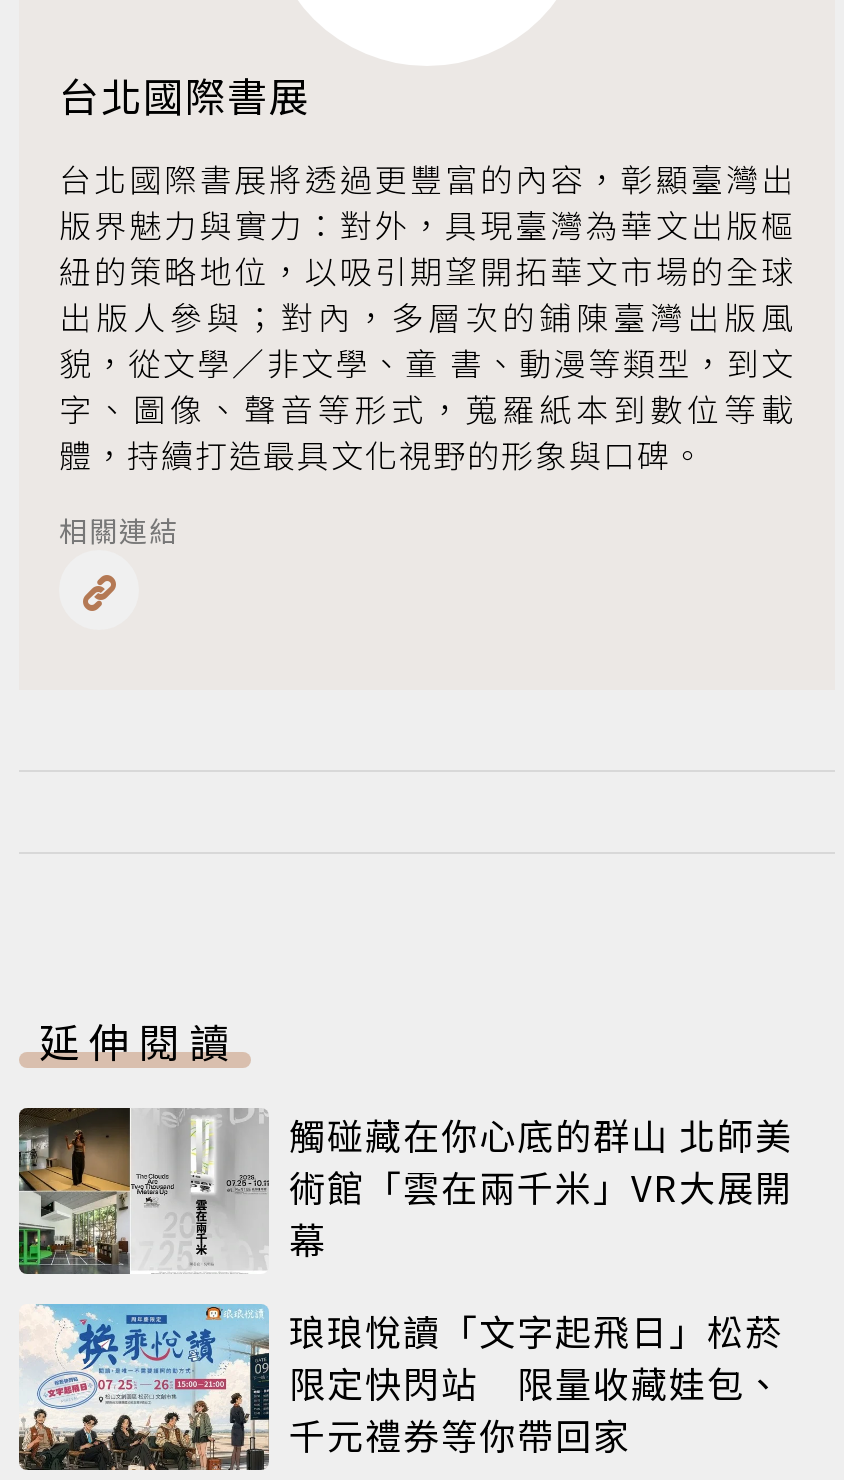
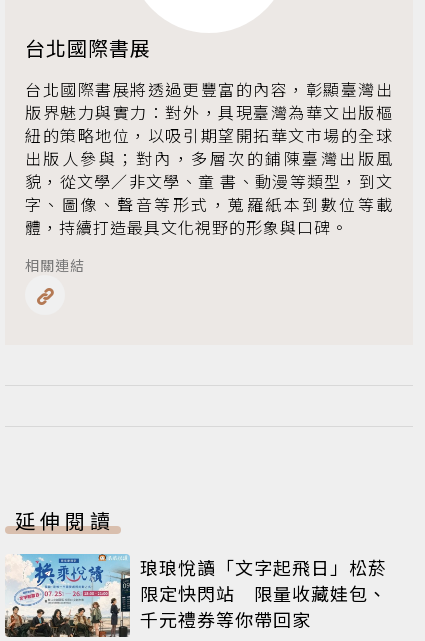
[17,1104,793,1274] [image] | 觸碰藏在你心底的群山 北師美 | 術館「雲在兩千米」VR大展開 | 幕 -> none

